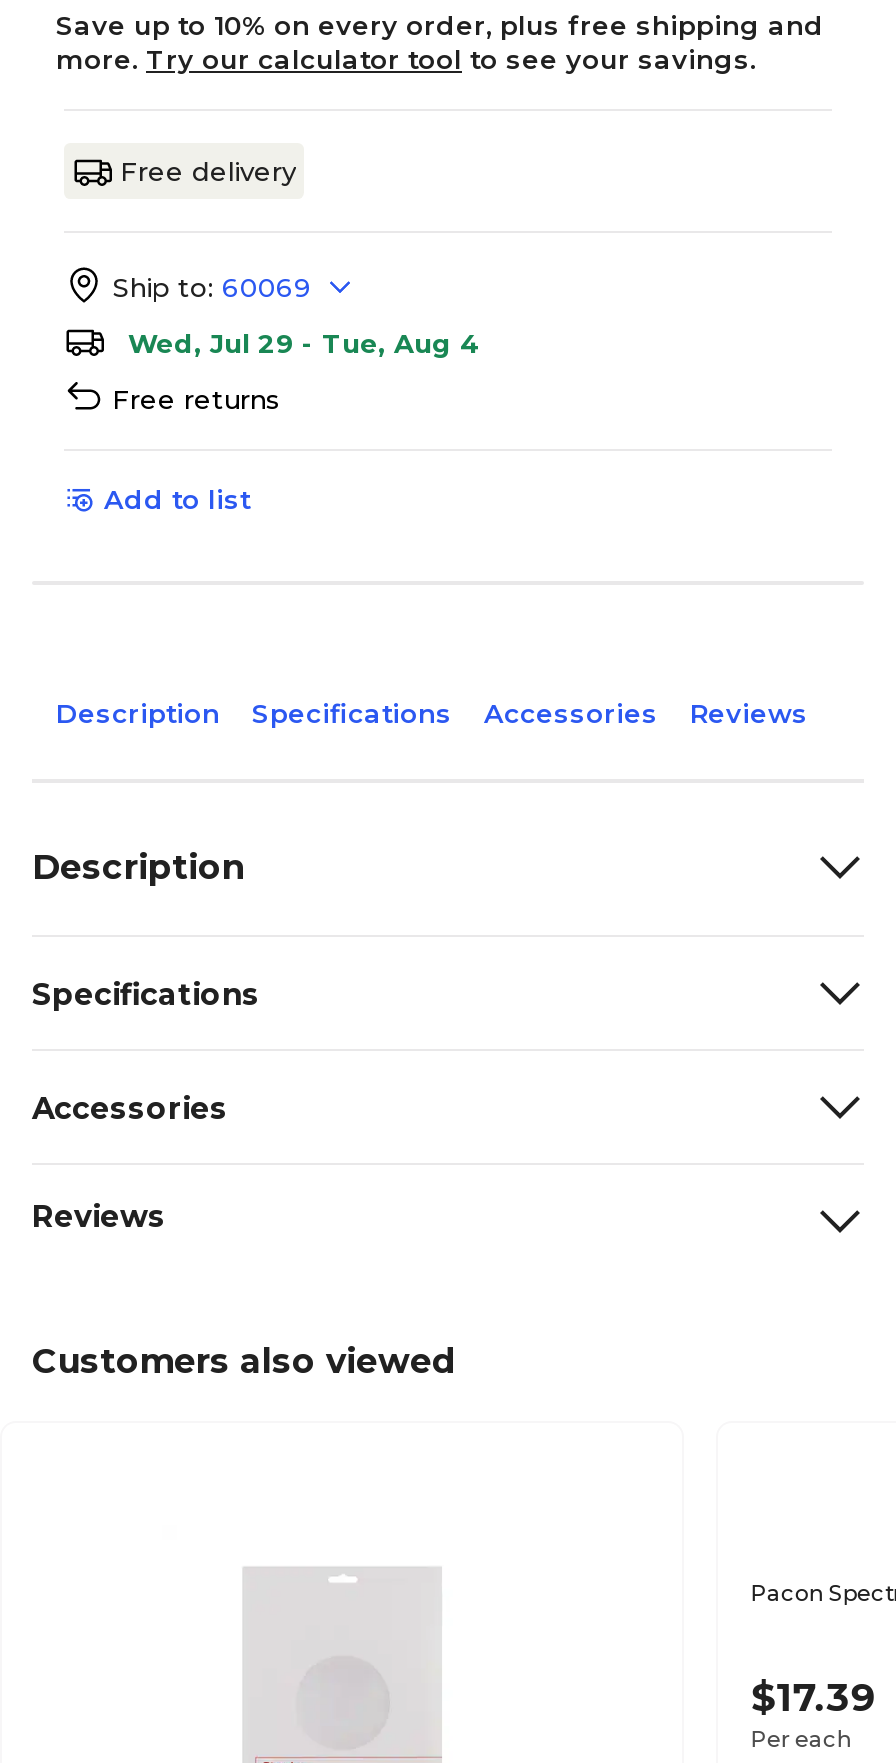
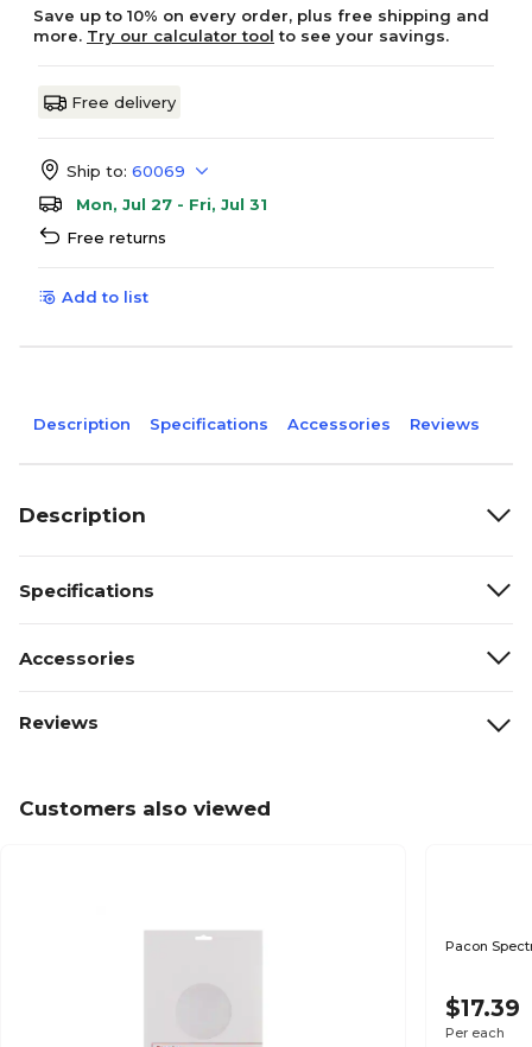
[128,327,480,359] Wed, Jul 29 - Tue, Aug 4 -> [76,195,267,214] Mon, Jul 27 - Fri, Jul 31

